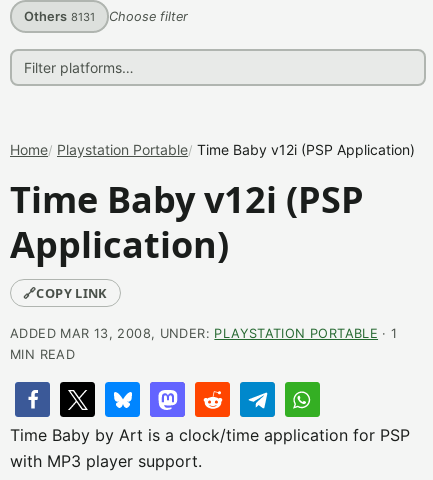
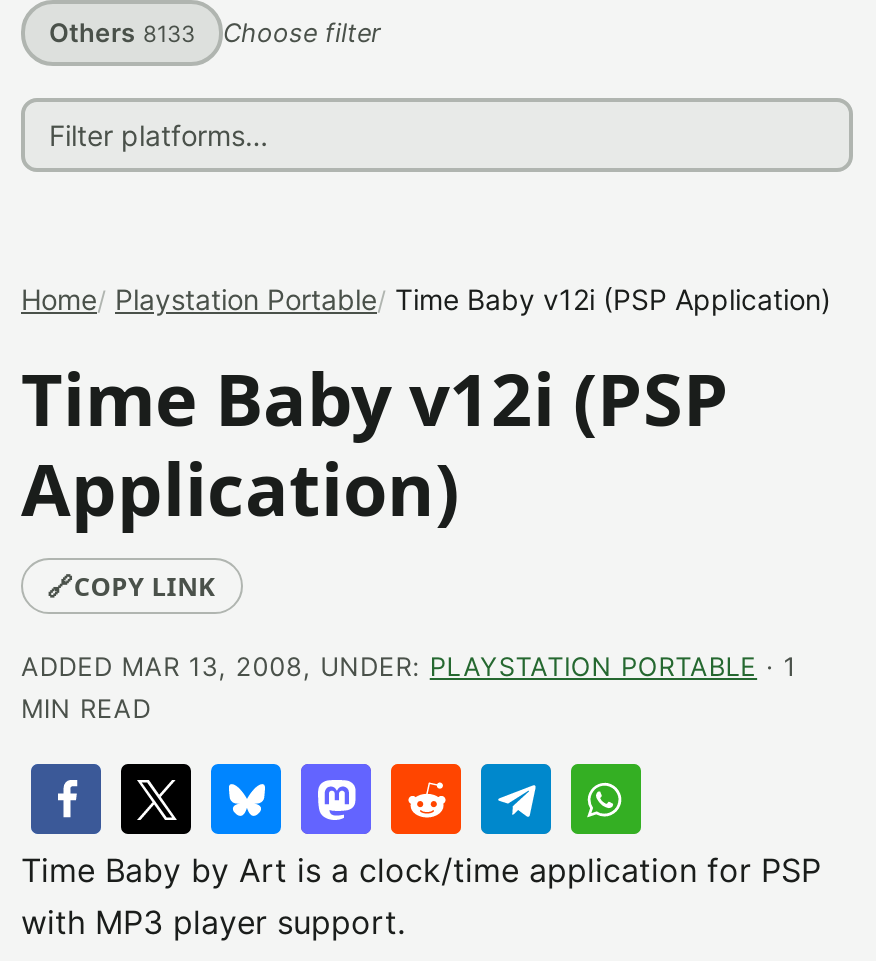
[24,9,188,24] Others 8131 Choose filter -> [49,18,381,48] Others 8133 Choose filter

